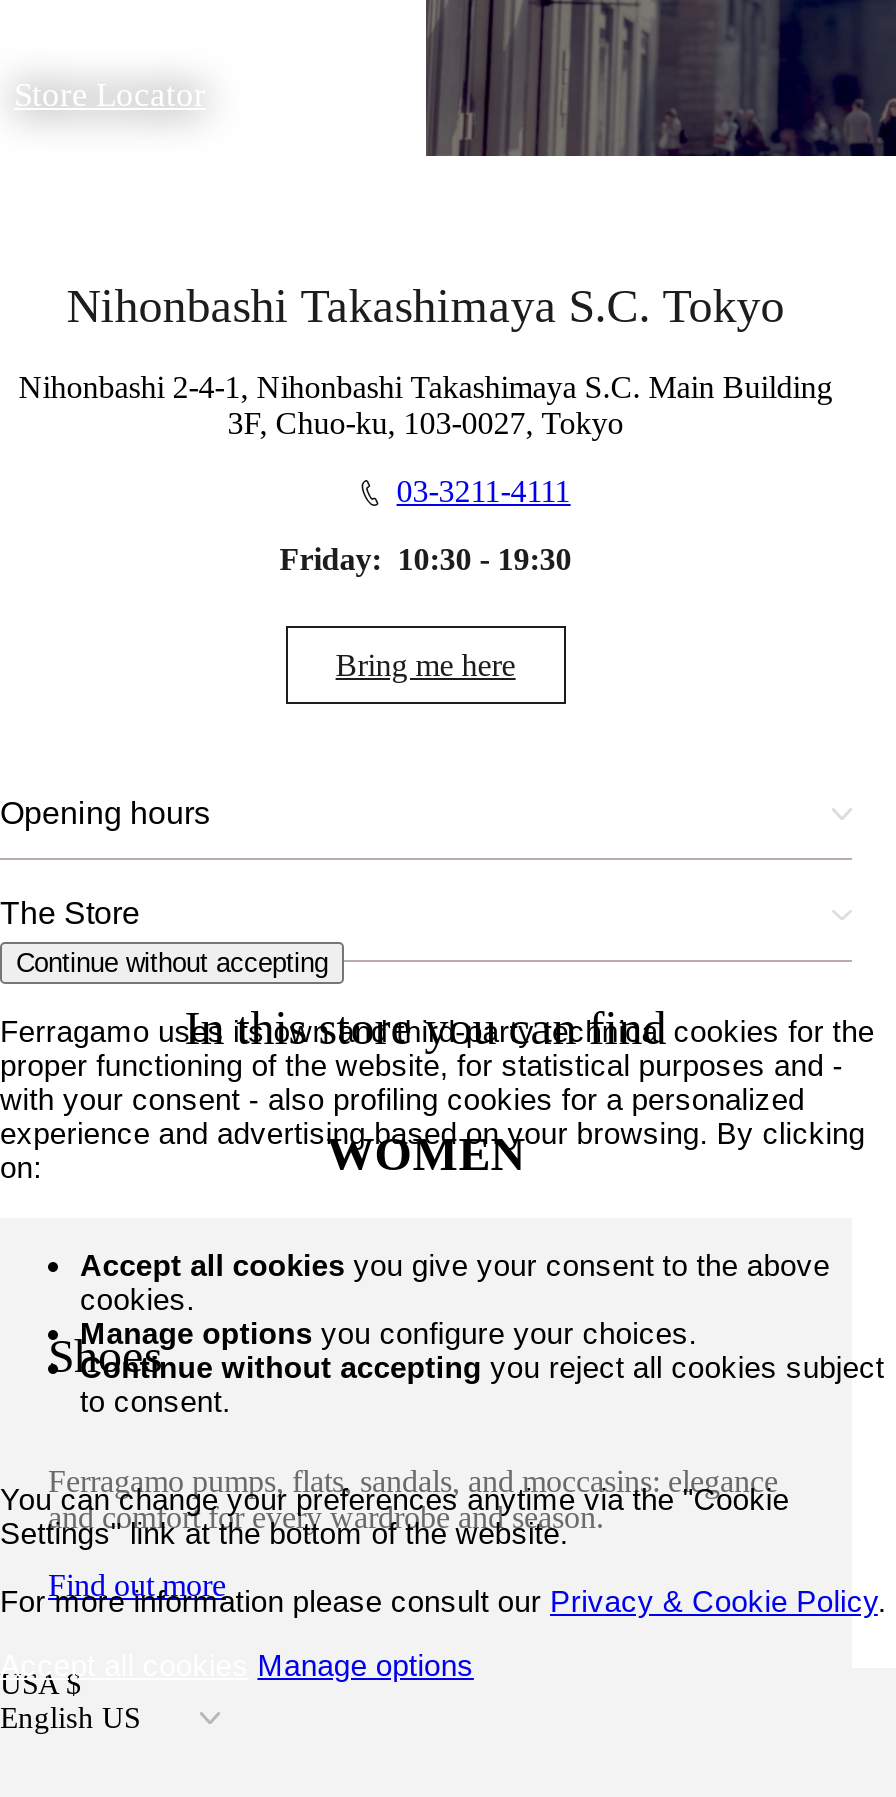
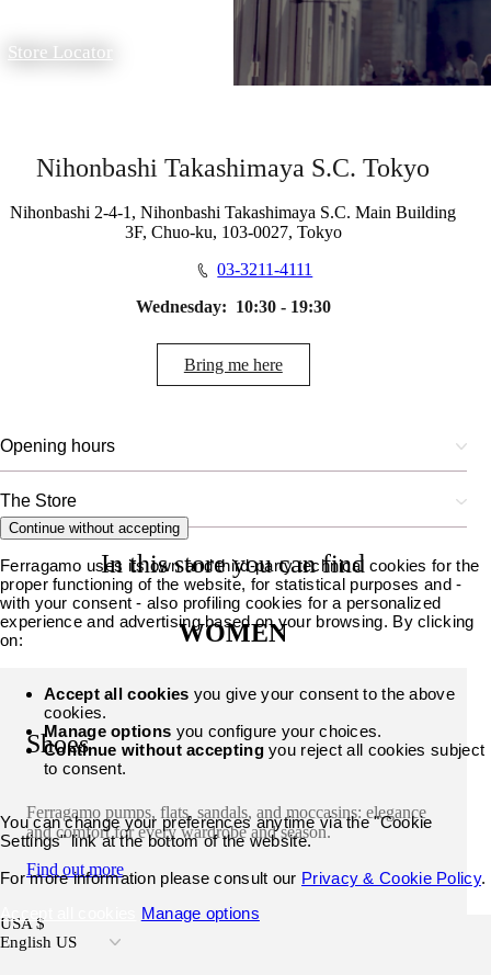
[280,542,572,576] Friday: 10:30 - 19:30 -> [136,297,331,316] Wednesday: 10:30 - 19:30

